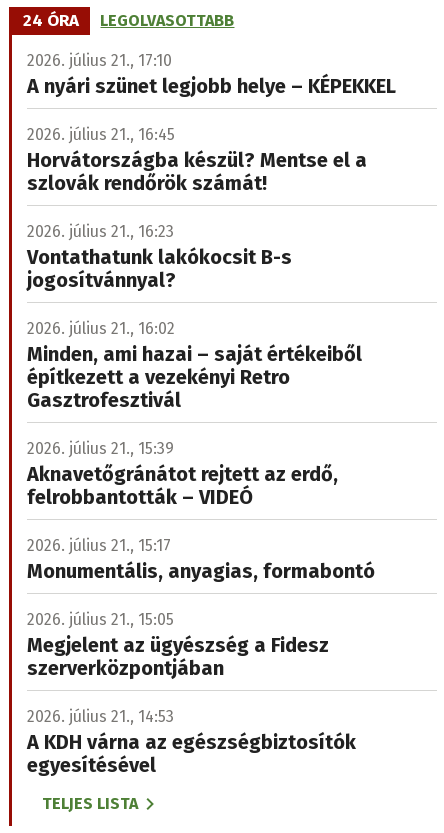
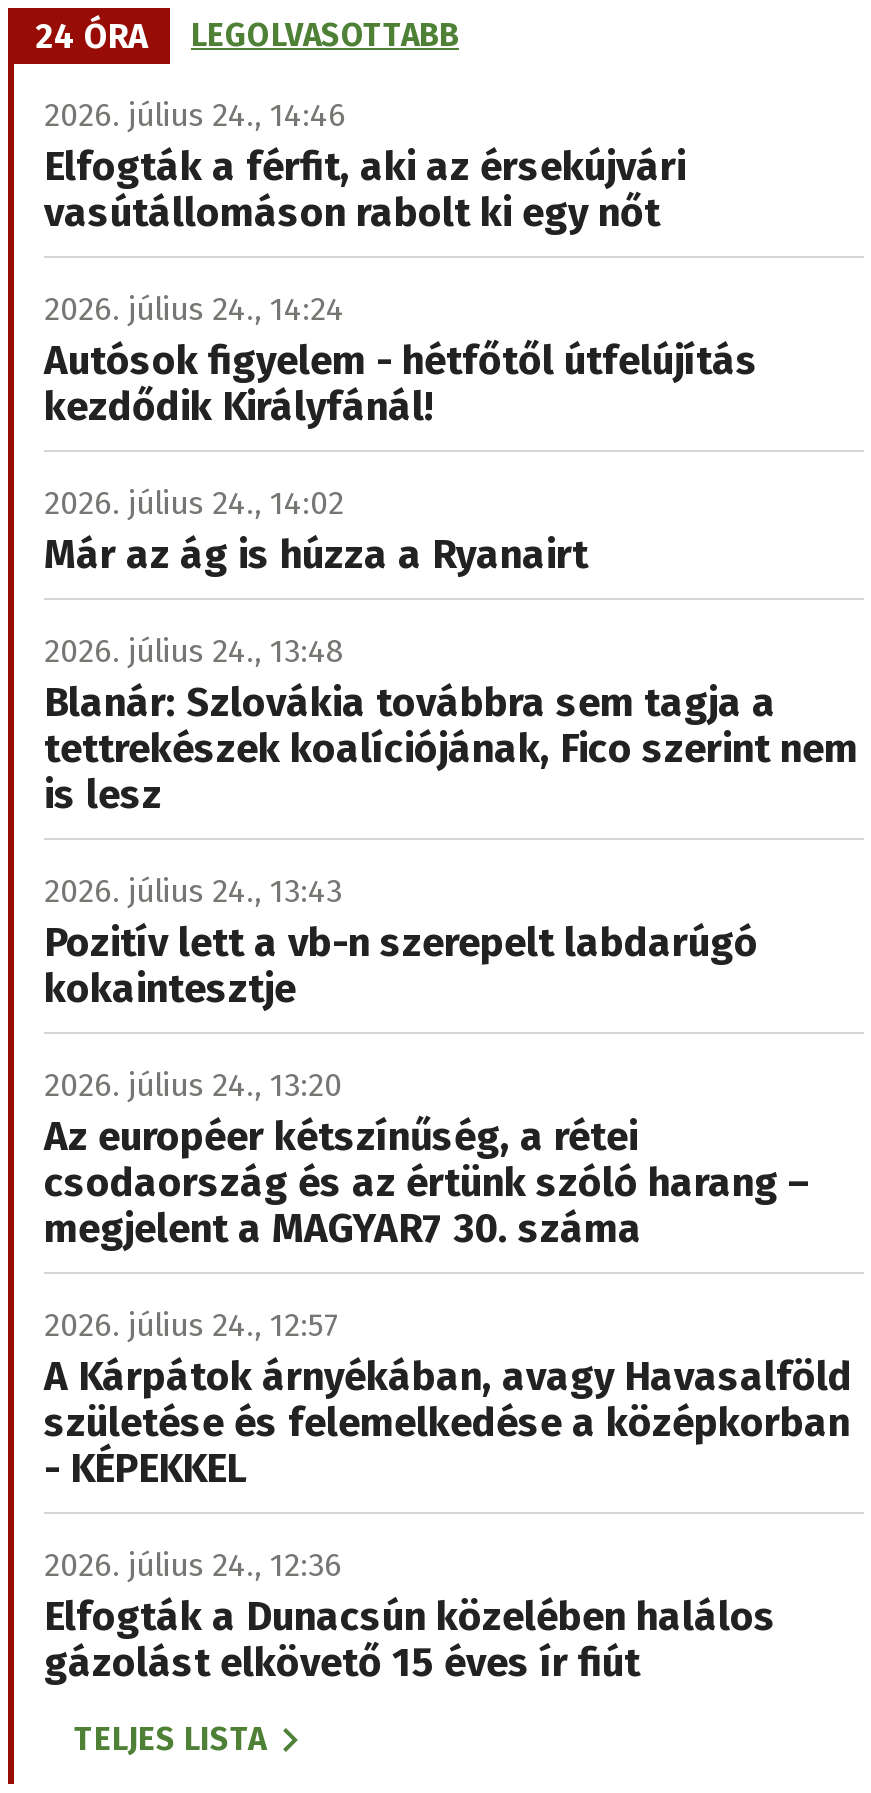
[27,51,396,98] 2026. július 21., 17:10 | A nyári szünet legjobb helye – KÉPEKKEL -> [44,96,686,236] 2026. július 24., 14:46 | Elfogták a férfit, aki az érsekújvári | vasútállomáson rabolt ki egy nőt
[27,125,367,195] 2026. július 21., 16:45 | Horvátországba készül? Mentse el a | szlovák rendőrök számát! -> [44,290,758,430] 2026. július 24., 14:24 | Autósok figyelem - hétfőtől útfelújítás | kezdődik Királyfánál!
[27,222,292,292] 2026. július 21., 16:23 | Vontathatunk lakókocsit B-s | jogosítvánnyal? -> [44,484,588,578] 2026. július 24., 14:02 | Már az ág is húzza a Ryanairt
[27,319,362,412] 2026. július 21., 16:02 | Minden, ami hazai – saját értékeiből | építkezett a vezekényi Retro | Gasztrofesztivál -> [44,632,858,818] 2026. július 24., 13:48 | Blanár: Szlovákia továbbra sem tagja a | tettrekészek koalíciójának, Fico szerint nem | is lesz
[27,439,338,509] 2026. július 21., 15:39 | Aknavetőgránátot rejtett az erdő, | felrobbantották – VIDEÓ -> [44,872,758,1012] 2026. július 24., 13:43 | Pozitív lett a vb-n szerepelt labdarúgó | kokaintesztje
[27,536,375,583] 2026. július 21., 15:17 | Monumentális, anyagias, formabontó -> [44,1066,812,1252] 2026. július 24., 13:20 | Az européer kétszínűség, a rétei | csodaország és az értünk szóló harang – | megjelent a MAGYAR7 30. száma
[27,610,329,680] 2026. július 21., 15:05 | Megjelent az ügyészség a Fidesz | szerverközpontjában -> [44,1306,852,1492] 2026. július 24., 12:57 | A Kárpátok árnyékában, avagy Havasalföld | születése és felemelkedése a középkorban | - KÉPEKKEL
[27,707,356,777] 2026. július 21., 14:53 | A KDH várna az egészségbiztosítók | egyesítésével -> [44,1546,776,1686] 2026. július 24., 12:36 | Elfogták a Dunacsún közelében halálos | gázolást elkövető 15 éves ír fiút

